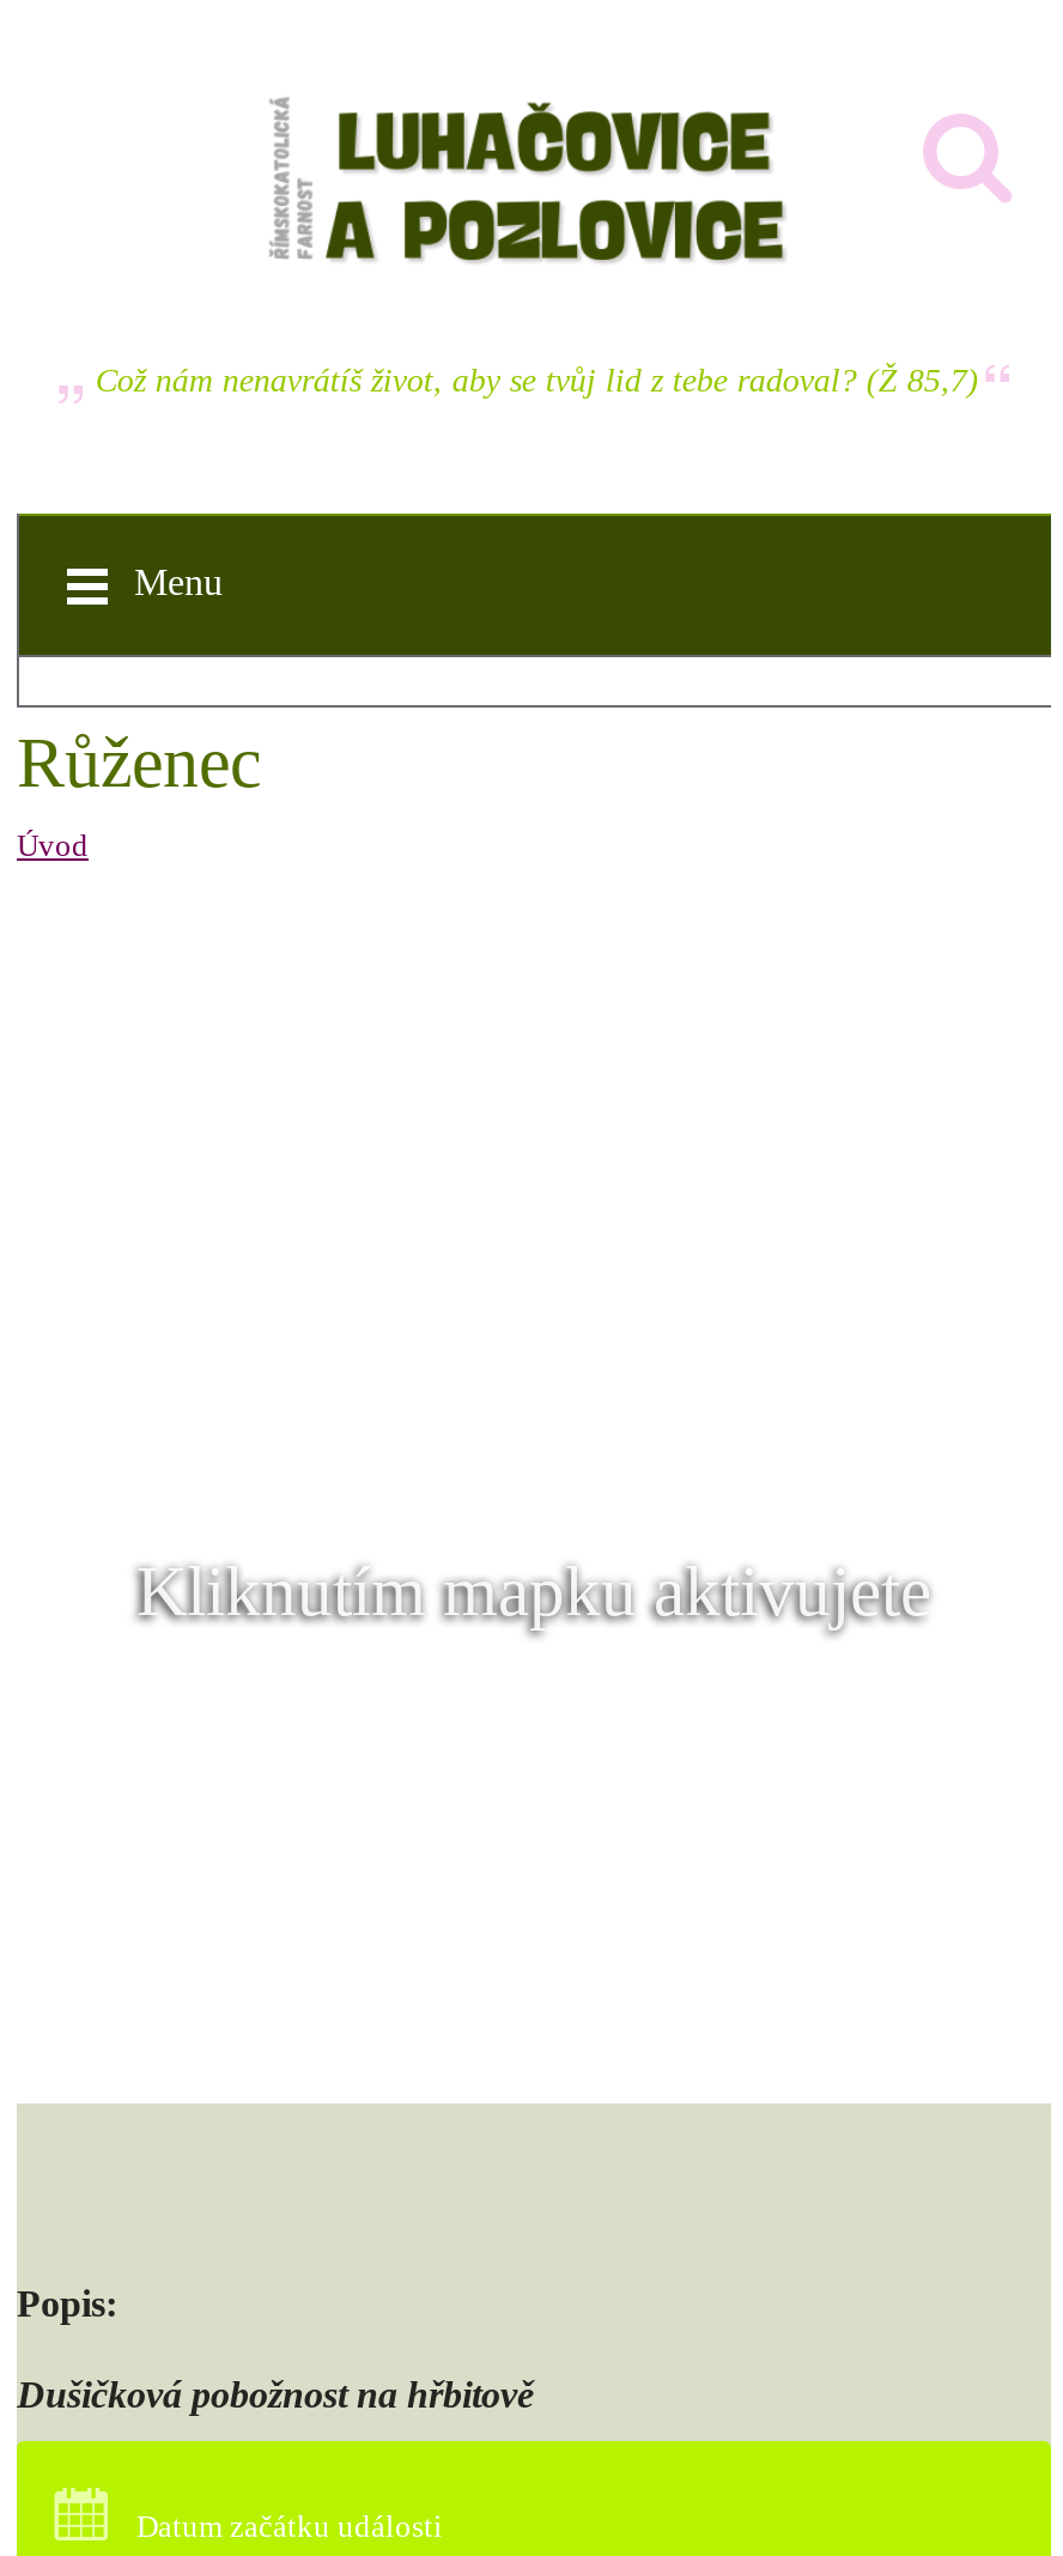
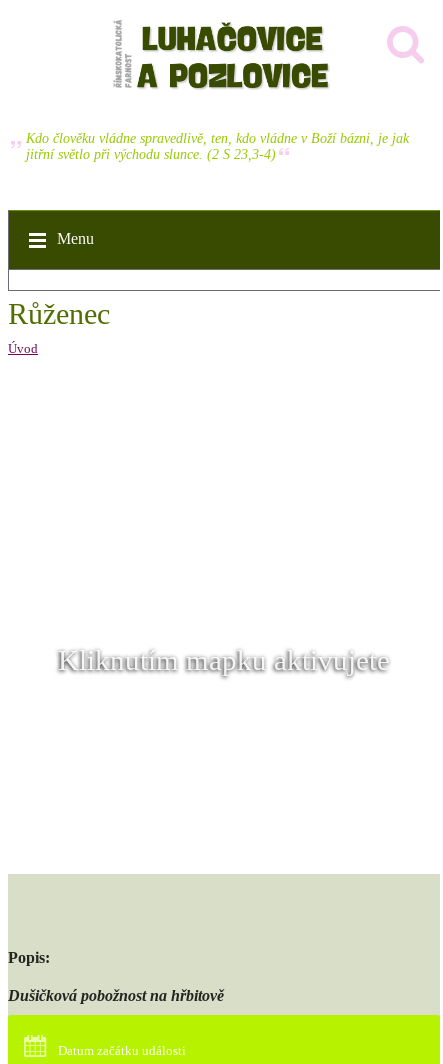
[95,363,979,399] Což nám nenavrátíš život, aby se tvůj lid z tebe radoval? (Ž 85,7) -> [26,131,409,162] Kdo člověku vládne spravedlivě, ten, kdo vládne v Boží bázni, je jak | jitřní světlo při východu slunce. (2 S 23,3-4)

